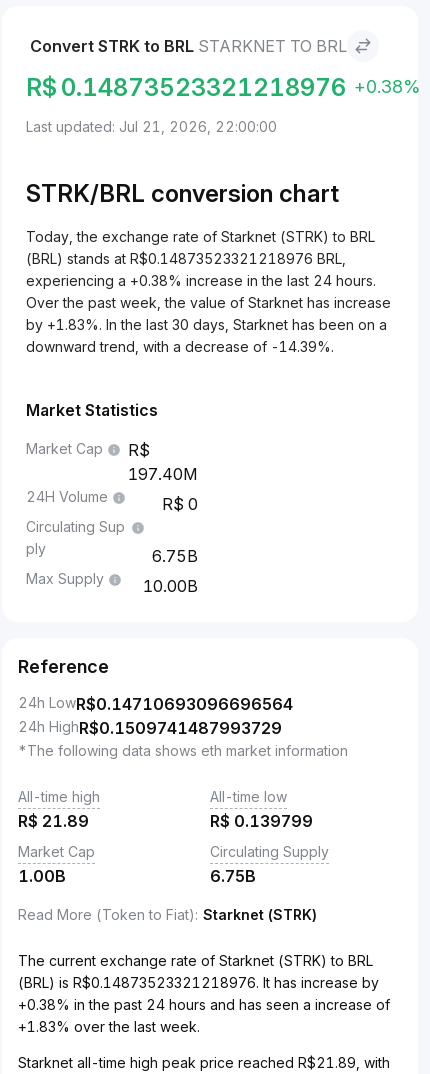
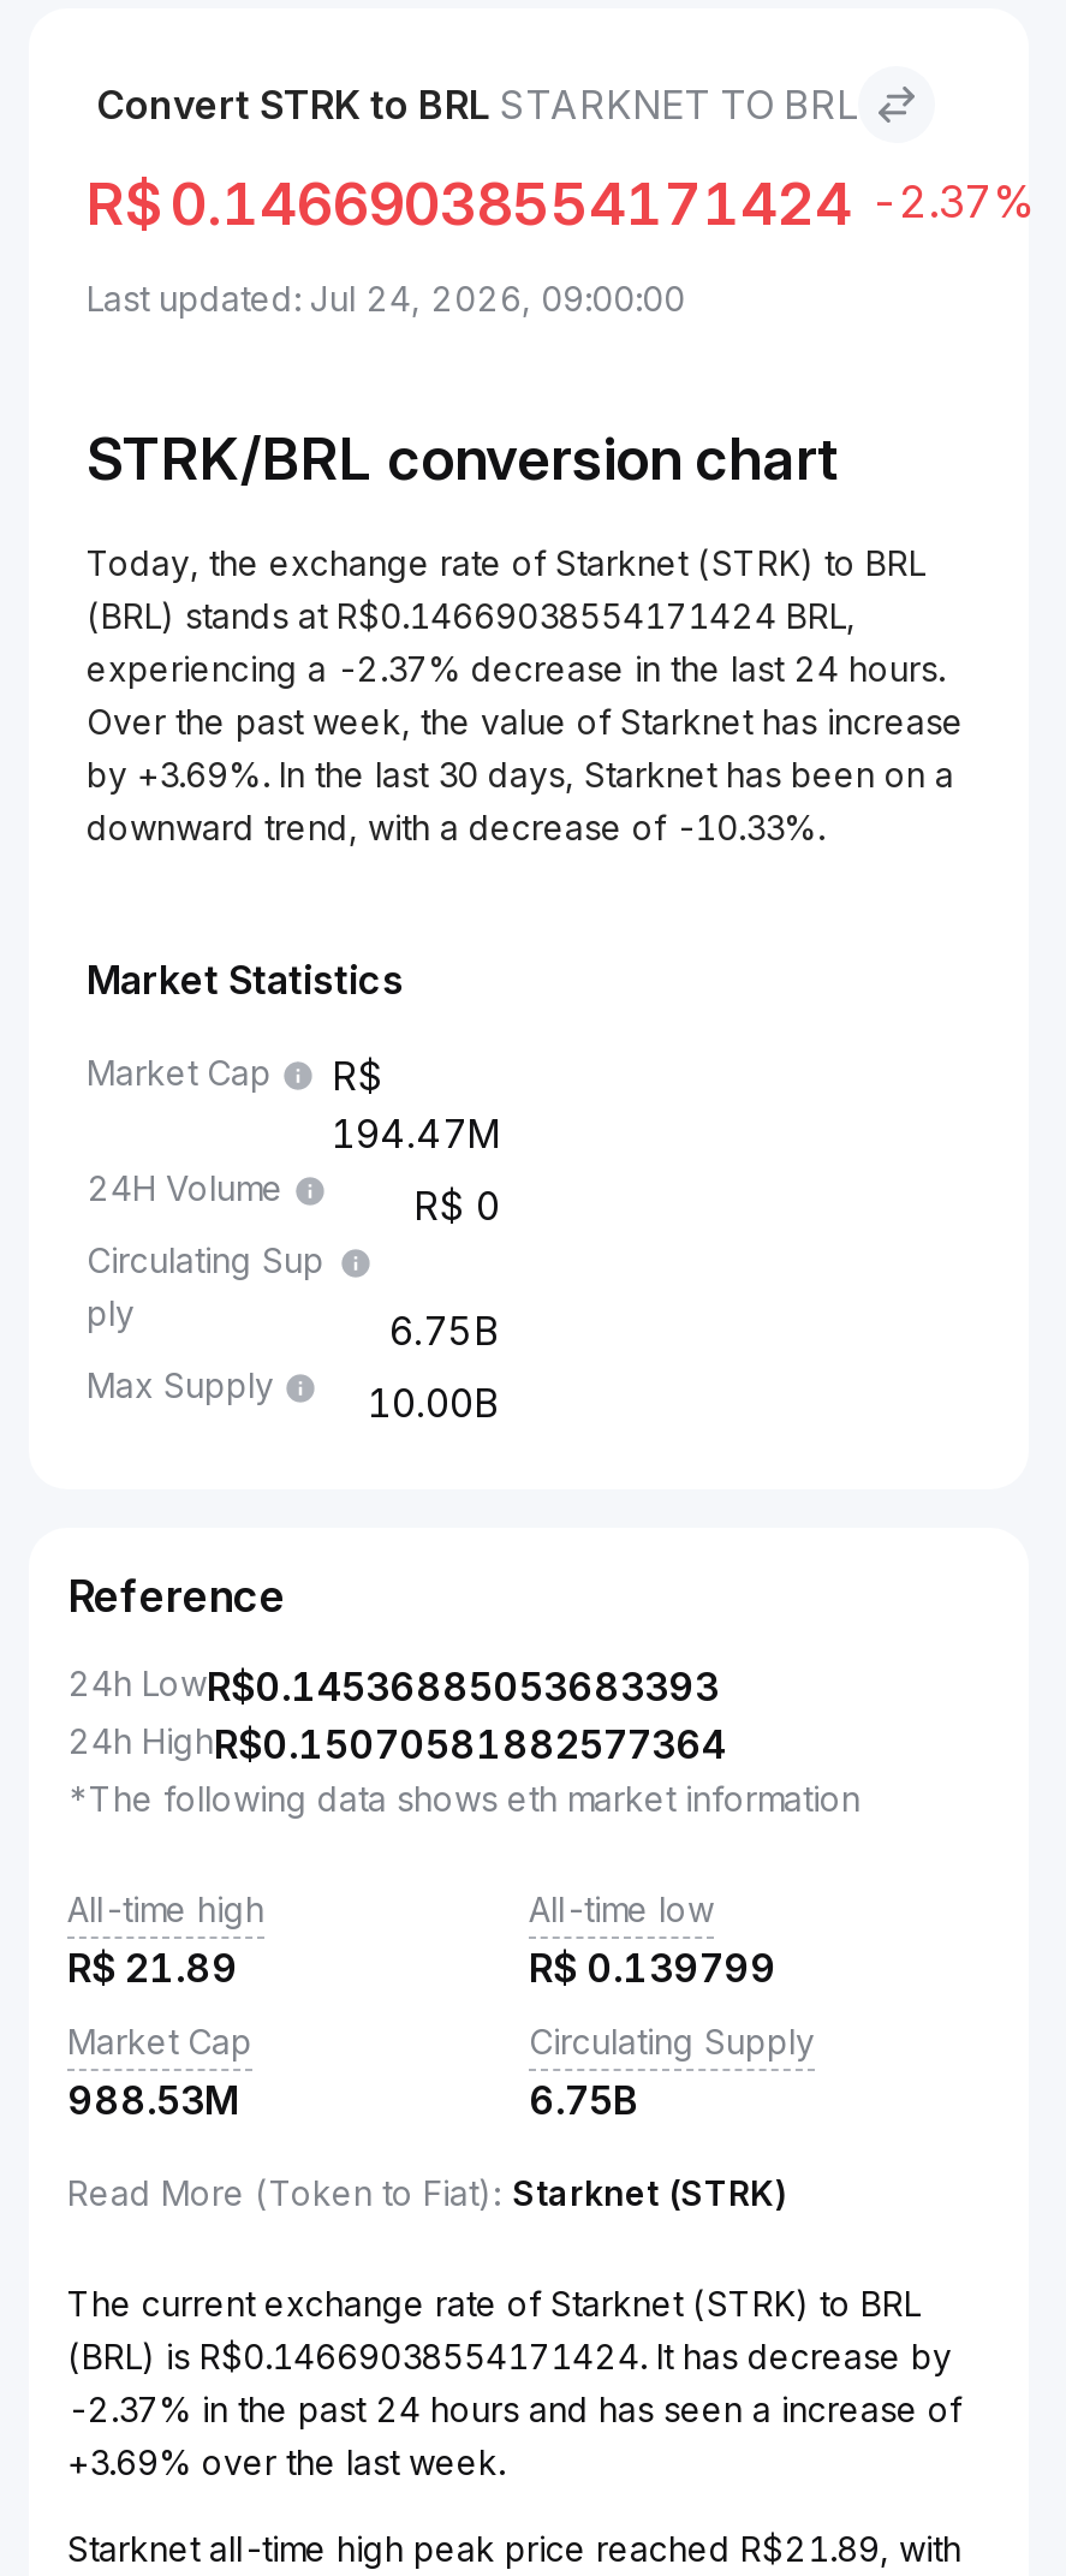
[26,73,420,102] R$ 0.14873523321218976 +0.38% -> [87,169,1034,239] R$ 0.14669038554171424 -2.37%
[26,118,277,135] Last updated: Jul 21, 2026, 22:00:00 -> [87,278,685,319] Last updated: Jul 24, 2026, 09:00:00
[26,250,346,267] (BRL) stands at R$0.14873523321218976 BRL, -> [87,595,856,636] (BRL) stands at R$0.14669038554171424 BRL,
[26,272,376,289] experiencing a +0.38% increase in the last 24 hours. -> [87,648,945,689] experiencing a -2.37% decrease in the last 24 hours.
[26,316,387,333] by +1.83%. In the last 30 days, Starknet has been on a -> [87,754,954,795] by +3.69%. In the last 30 days, Starknet has been on a
[26,338,334,355] downward trend, with a decrease of -14.39%. -> [87,807,824,847] downward trend, with a decrease of -10.33%.
[128,464,197,484] 197.40M -> [332,1109,500,1158] 194.47M
[18,694,293,714] 24h LowR$0.14710693096696564 -> [67,1662,719,1711] 24h LowR$0.14536885053683393
[18,718,282,738] 24h HighR$0.1509741487993729 -> [67,1720,726,1768] 24h HighR$0.15070581882577364
[18,866,66,886] 1.00B -> [67,2076,238,2124] 988.53M
[18,974,379,991] (BRL) is R$0.14873523321218976. It has increase by -> [67,2336,952,2376] (BRL) is R$0.14669038554171424. It has decrease by
[18,996,390,1013] +0.38% in the past 24 hours and has seen a increase of -> [67,2388,961,2429] -2.37% in the past 24 hours and has seen a increase of
[18,1018,200,1035] +1.83% over the last week. -> [67,2441,505,2482] +3.69% over the last week.

